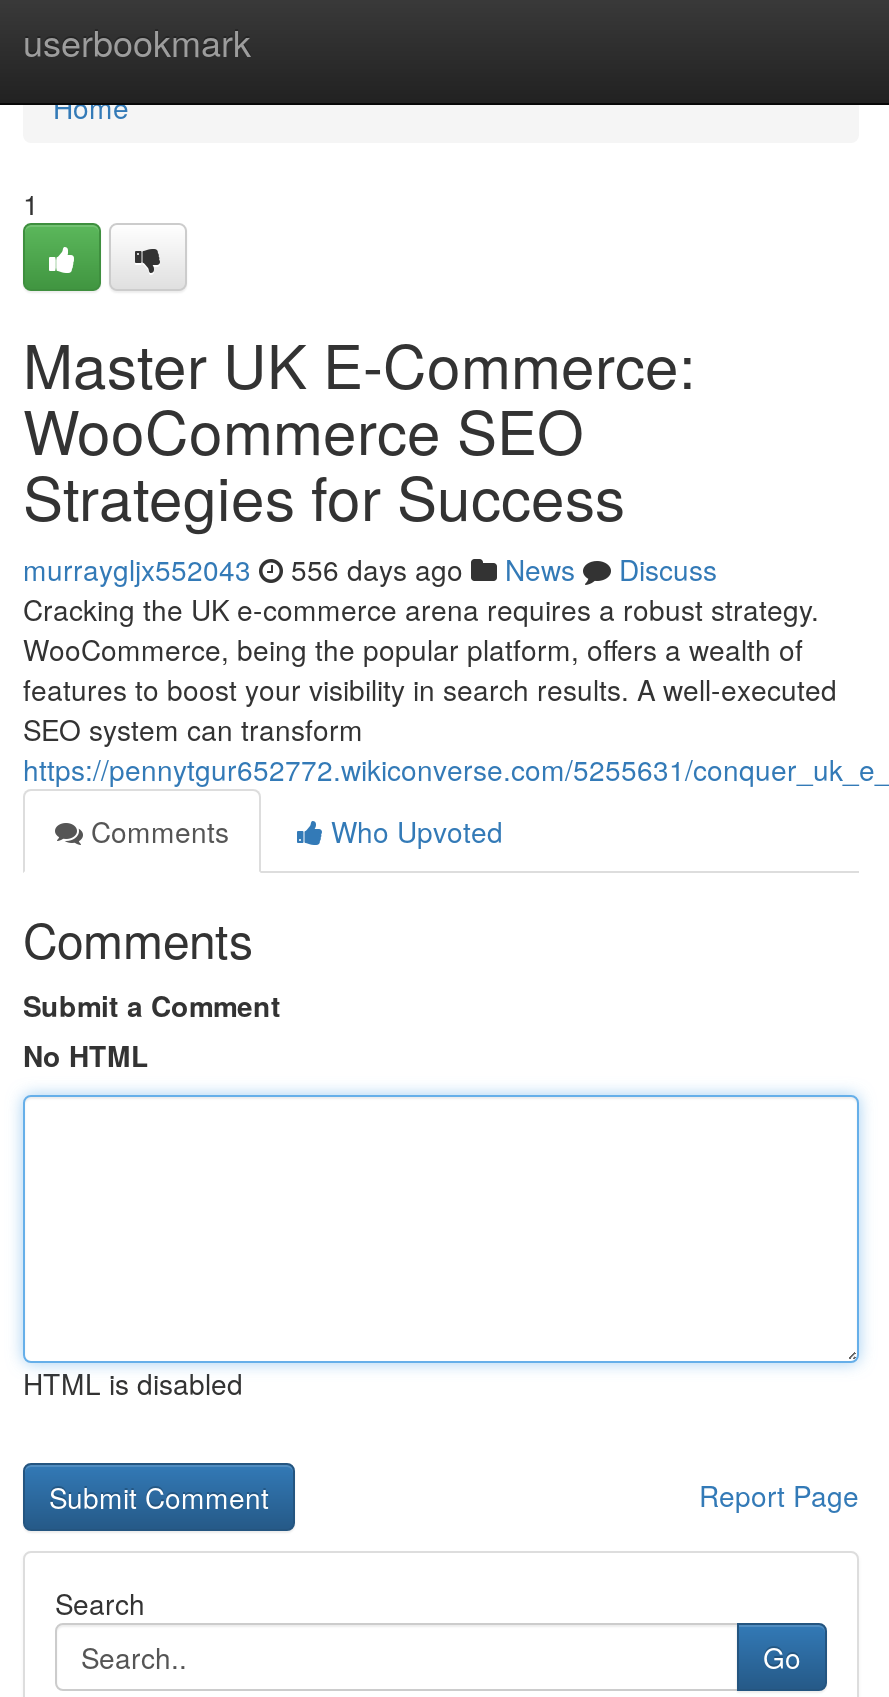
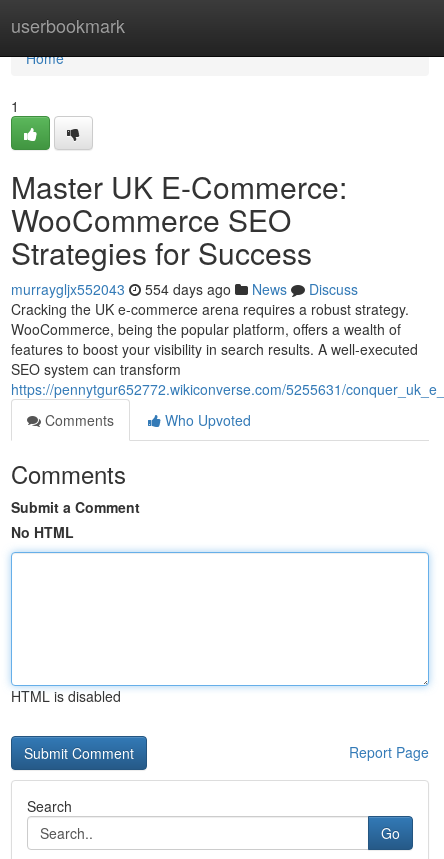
[23,549,717,589] murraygljx552043 556 days ago News Discuss -> [11,279,358,299] murraygljx552043 554 days ago News Discuss

